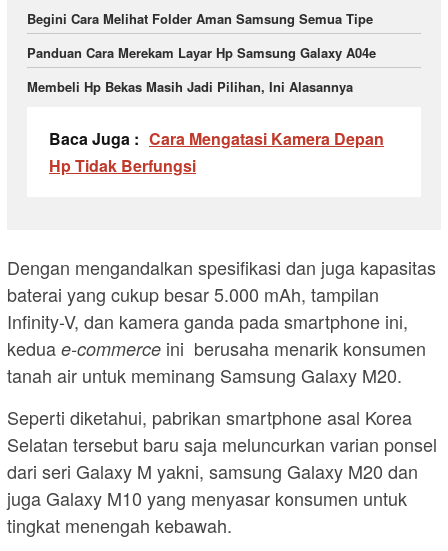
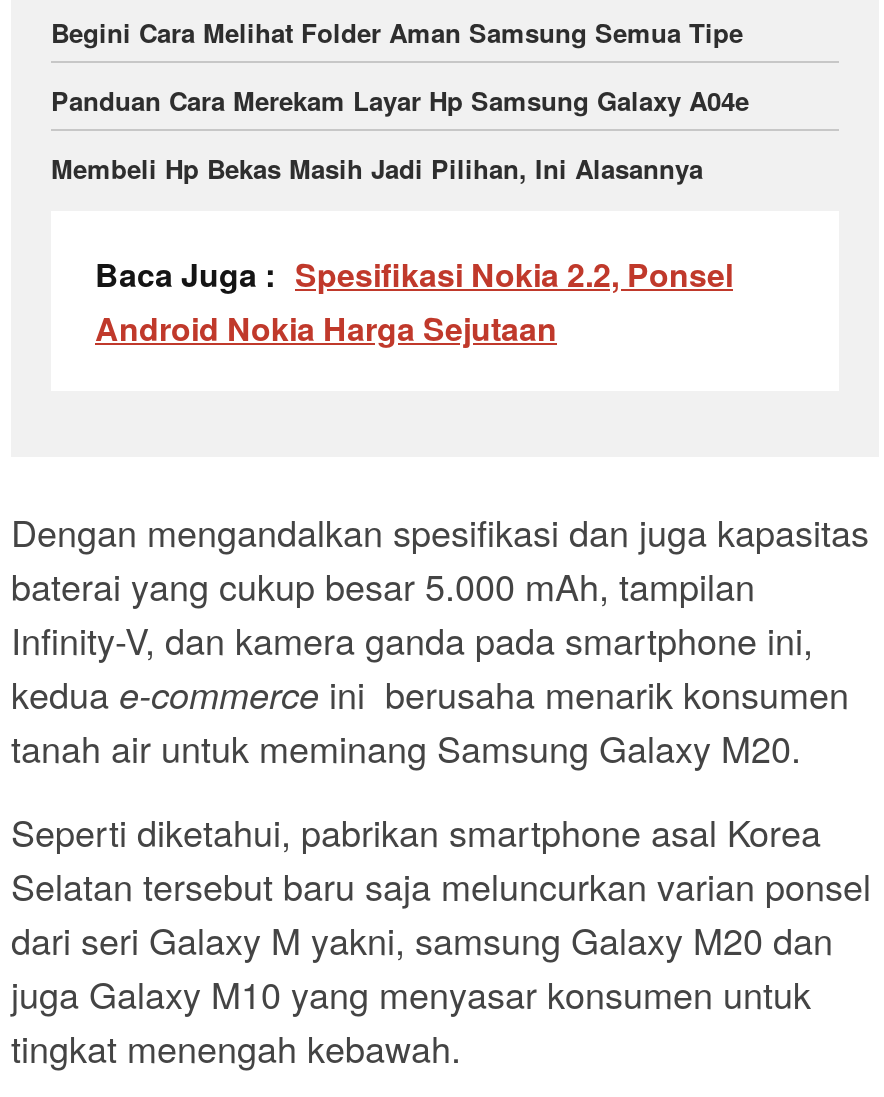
[49,127,384,177] Baca Juga : Cara Mengatasi Kamera Depan | Hp Tidak Berfungsi -> [95,251,733,351] Baca Juga : Spesifikasi Nokia 2.2, Ponsel | Android Nokia Harga Sejutaan

